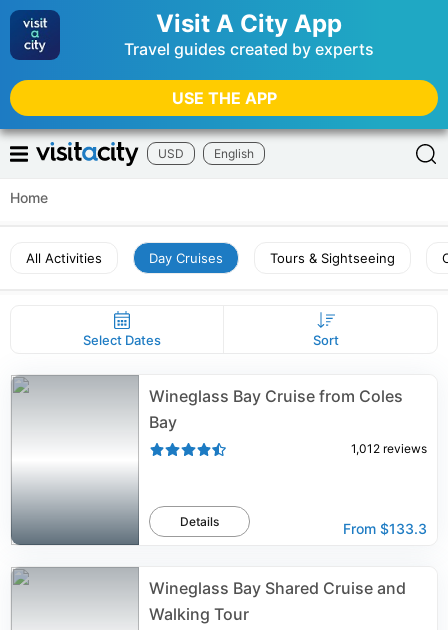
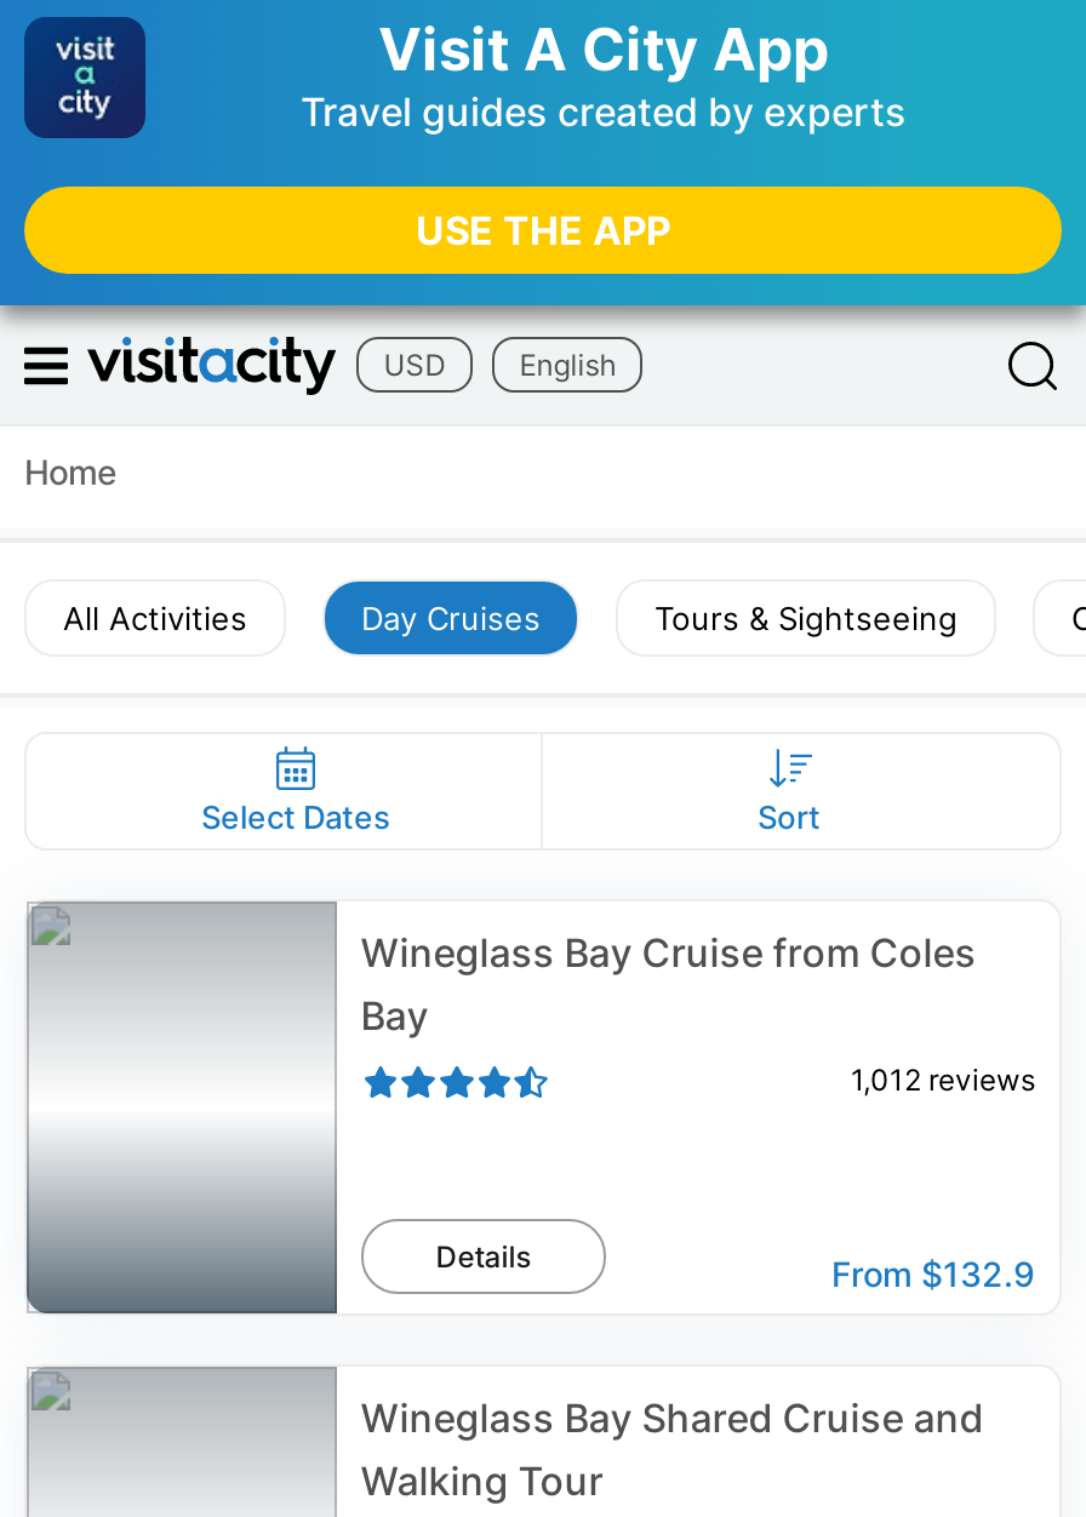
[343,520,427,537] From $133.3 -> [831,1253,1035,1294] From $132.9

